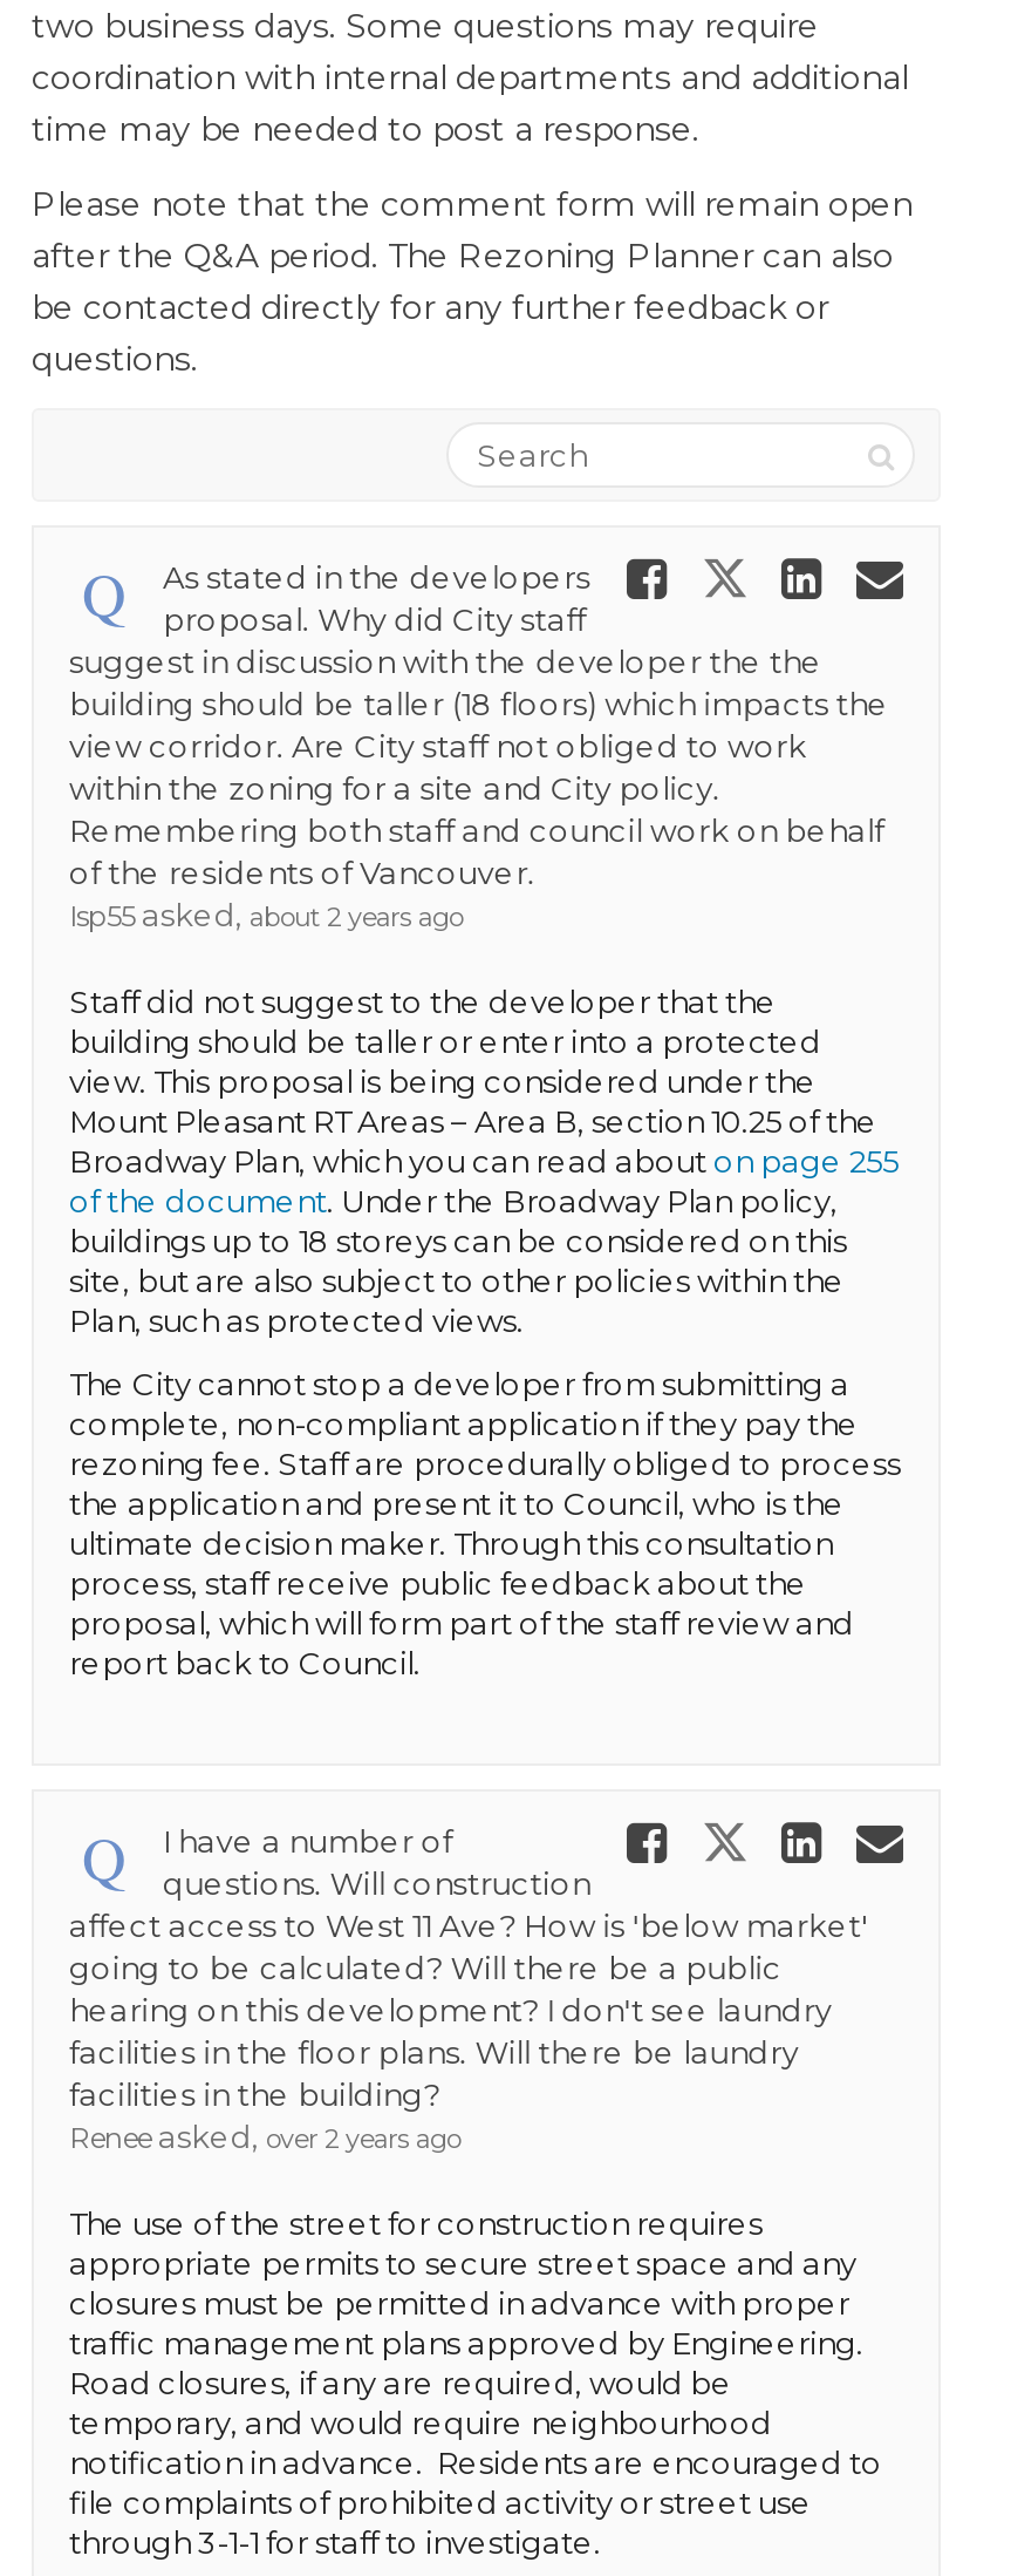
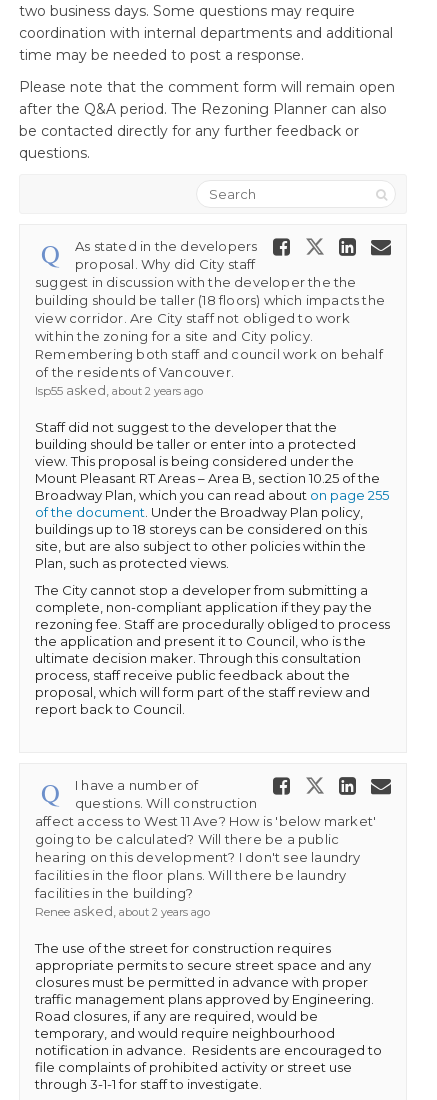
[69,2118,460,2156] Renee asked over 2 years ago -> [35,903,210,919] Renee asked about 2 years ago

